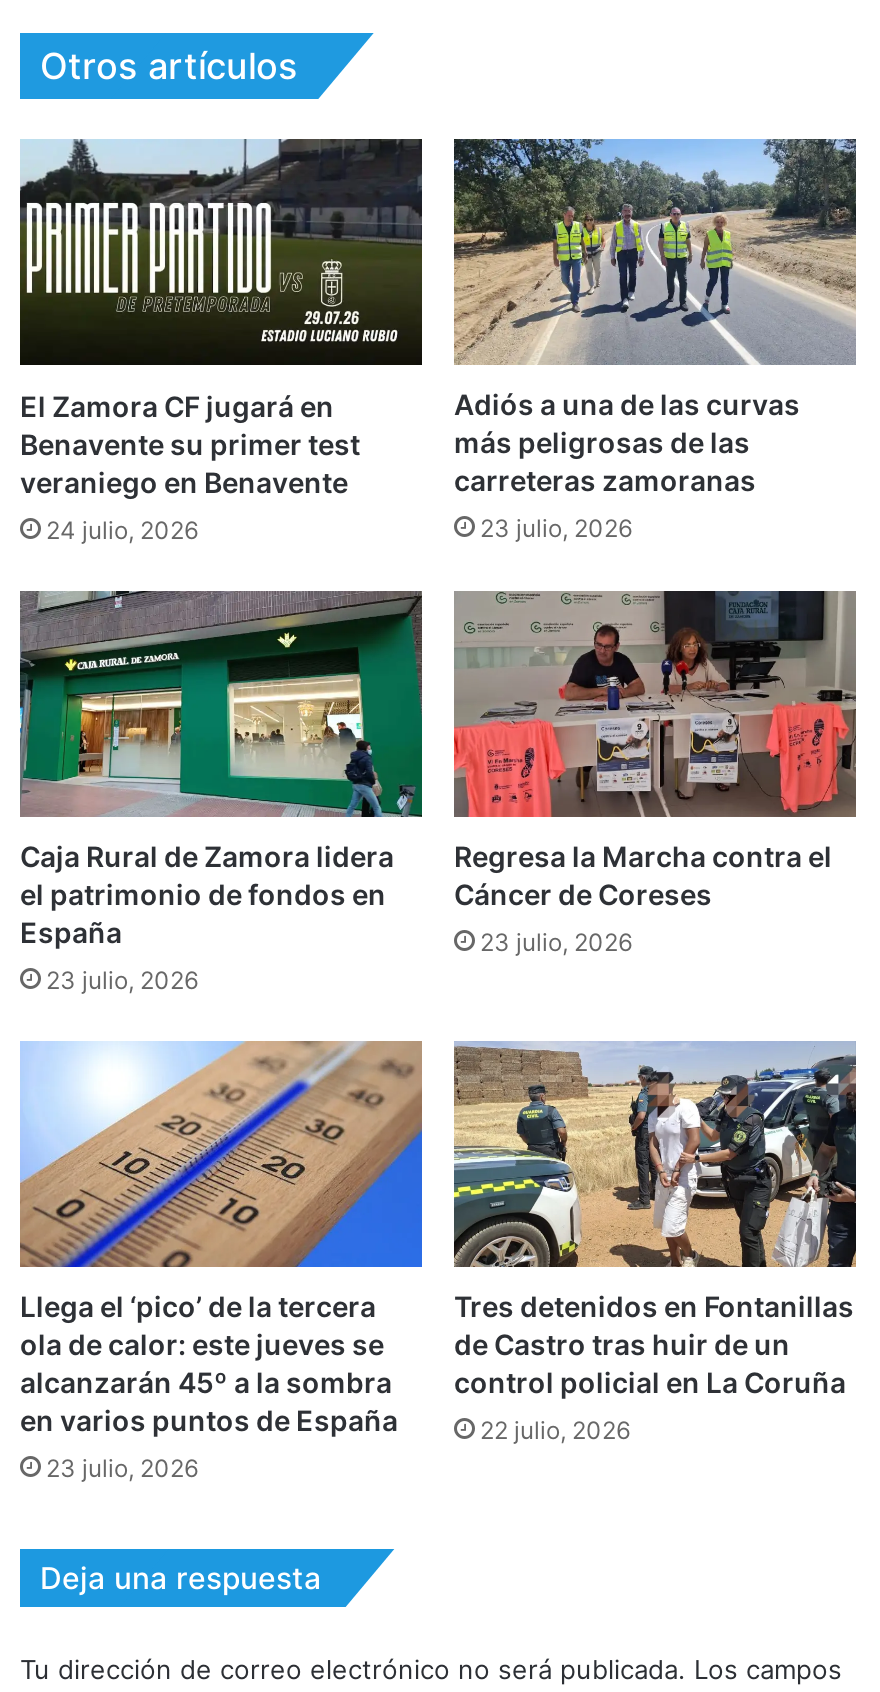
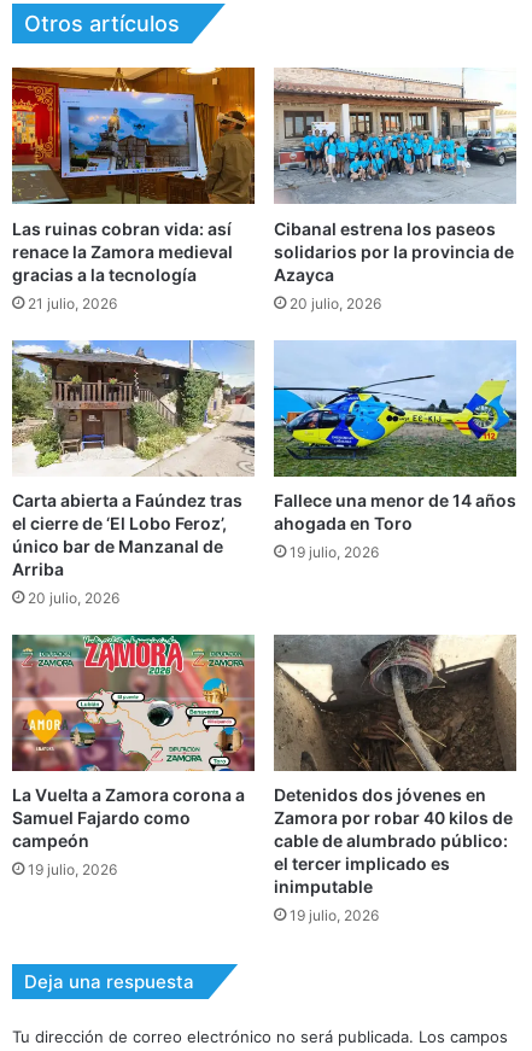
[18,137,424,498] [image] | El Zamora CF jugará en | Benavente su primer test | veraniego en Benavente -> [11,66,256,284] [image] | Las ruinas cobran vida: así | renace la Zamora medieval | gracias a la tecnología
[454,137,858,498] [image] | Adiós a una de las curvas | más peligrosas de las | carreteras zamoranas -> [274,68,516,284] [image] | Cibanal estrena los paseos | solidarios por la provincia de | Azayca
[46,514,198,544] 24 julio, 2026 -> [28,294,117,312] 21 julio, 2026
[480,514,632,544] 23 julio, 2026 -> [290,294,381,312] 20 julio, 2026
[18,589,424,749] [image] -> [12,340,255,477] [image]
[452,589,856,749] [image] -> [273,340,516,478] [image]
[20,838,394,948] Caja Rural de Zamora lidera | el patrimonio de fondos en | España -> [12,490,242,579] Carta abierta a Faúndez tras | el cierre de ‘El Lobo Feroz’, | único bar de Manzanal de | Arriba
[454,838,832,910] Regresa la Marcha contra el | Cáncer de Coreses -> [274,490,516,533] Fallece una menor de 14 años | ahogada en Toro
[480,926,632,956] 23 julio, 2026 -> [290,543,379,561] 19 julio, 2026
[46,964,198,994] 23 julio, 2026 -> [28,589,119,607] 20 julio, 2026
[20,1039,424,1437] [image] | Llega el ‘pico’ de la tercera | ola de calor: este jueves se | alcanzarán 45º a la sombra | en varios puntos de España -> [11,633,256,851] [image] | La Vuelta a Zamora corona a | Samuel Fajardo como | campeón
[454,1039,858,1399] [image] | Tres detenidos en Fontanillas | de Castro tras huir de un | control policial en La Coruña -> [274,633,518,897] [image] | Detenidos dos jóvenes en | Zamora por robar 40 kilos de | cable de alumbrado público: | el tercer implicado es | inimputable
[480,1415,630,1445] 22 julio, 2026 -> [290,907,379,925] 19 julio, 2026
[46,1453,198,1483] 23 julio, 2026 -> [28,861,117,879] 19 julio, 2026

